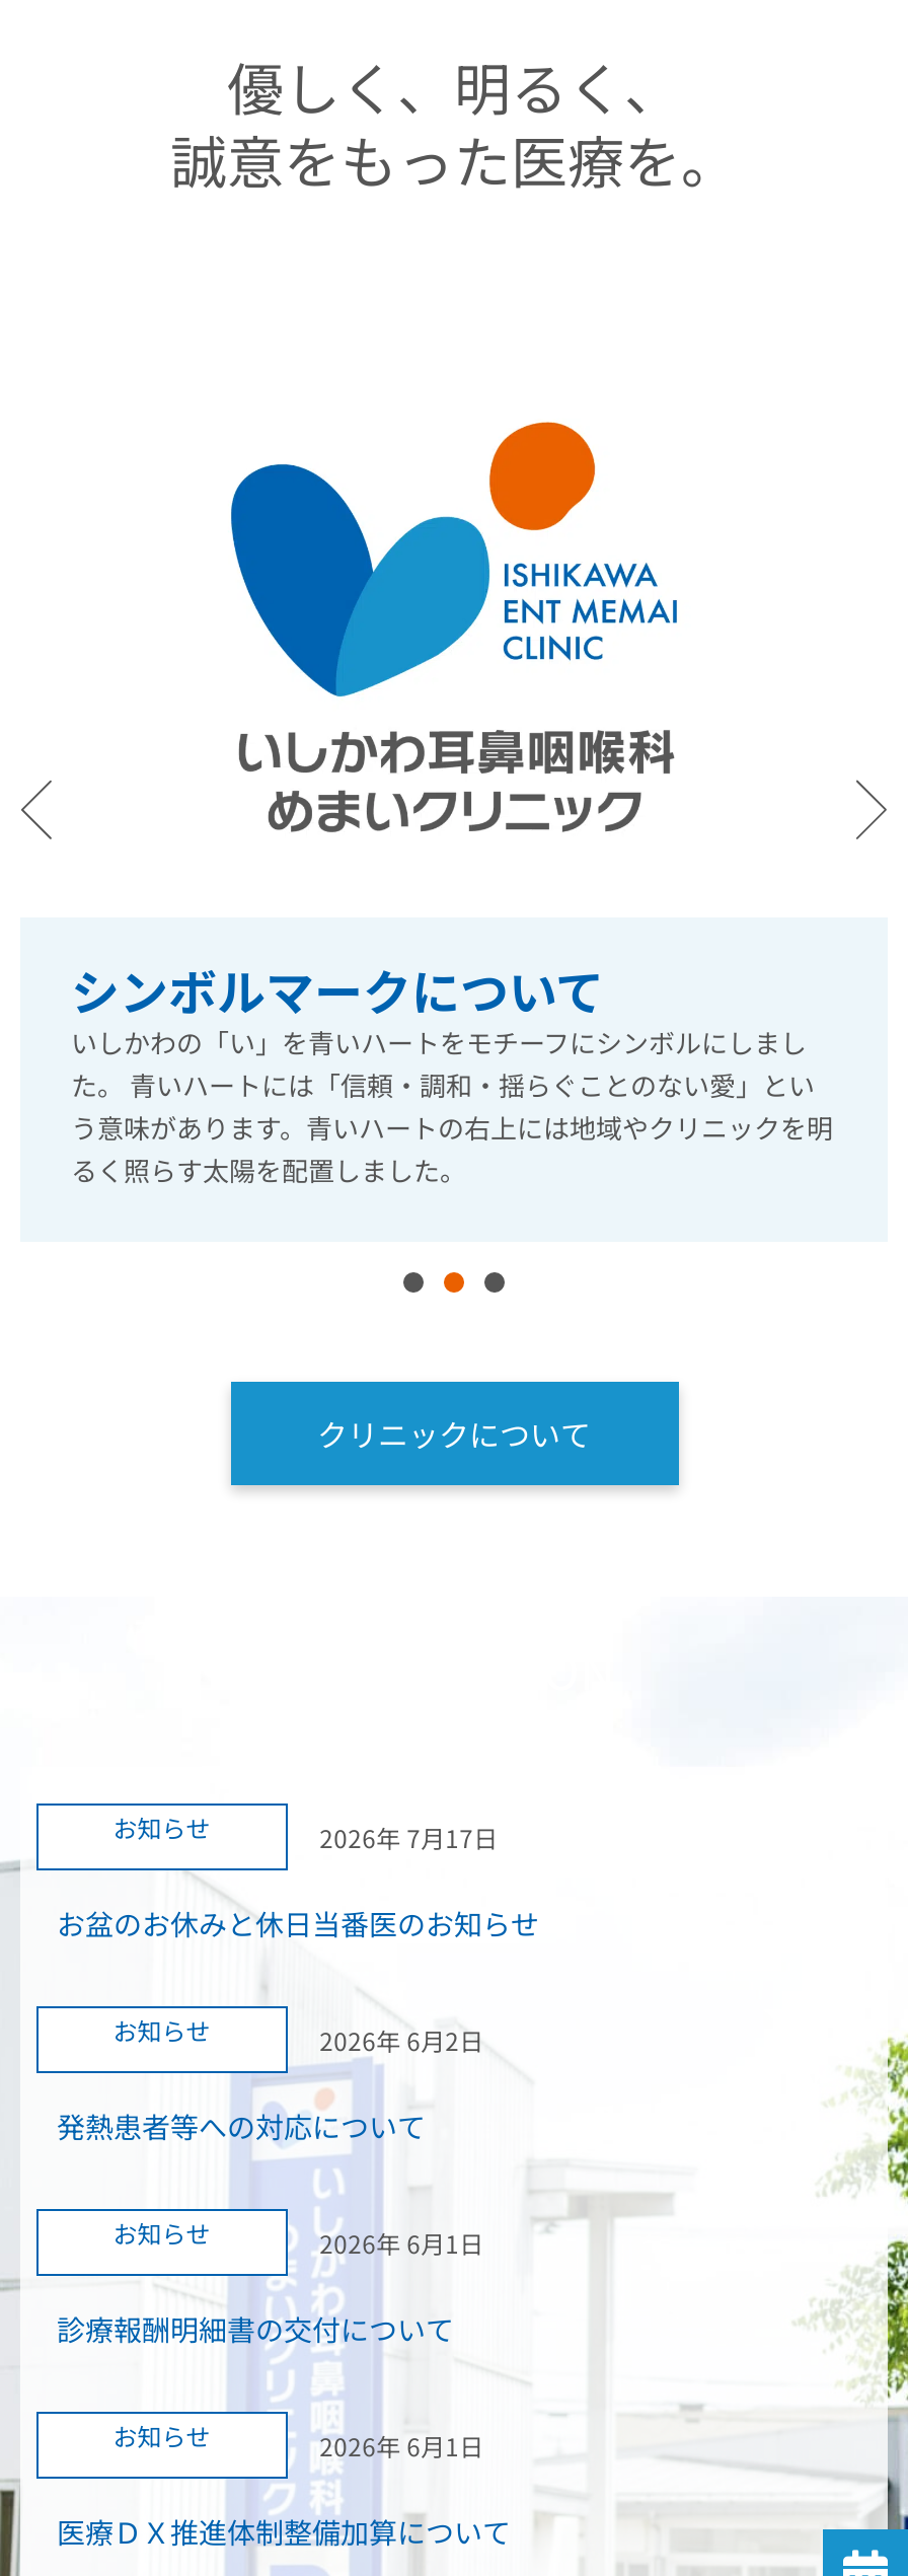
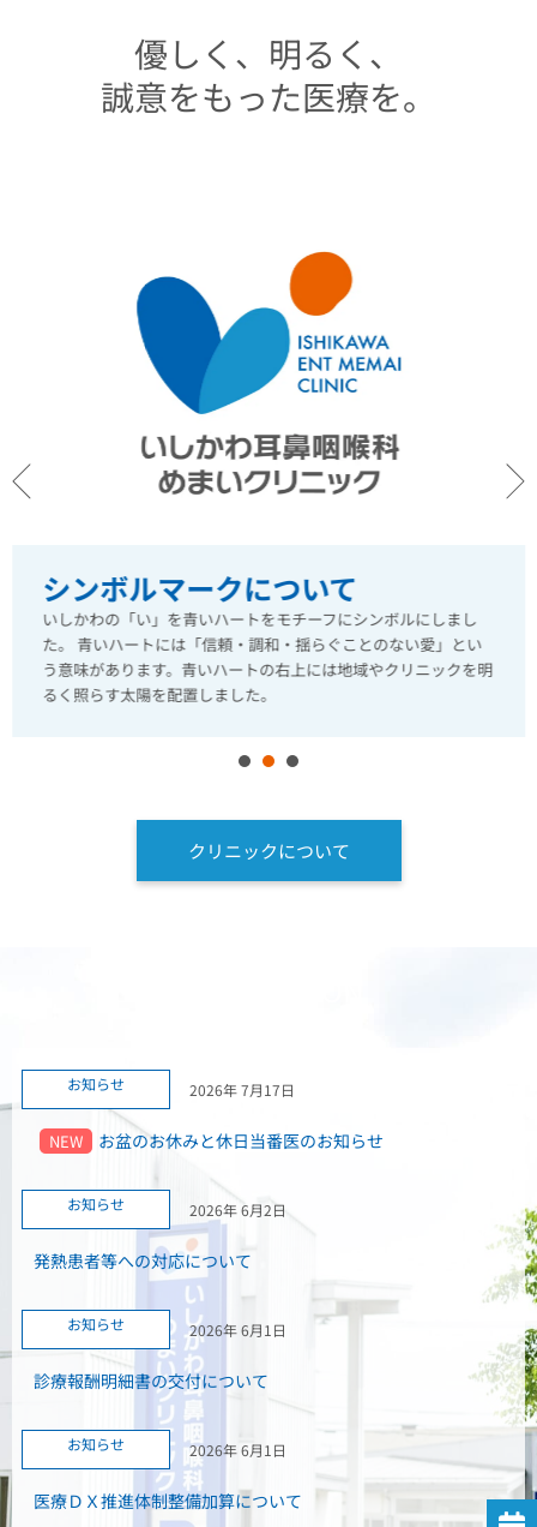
none -> [49,1130,83,1153] NEW

